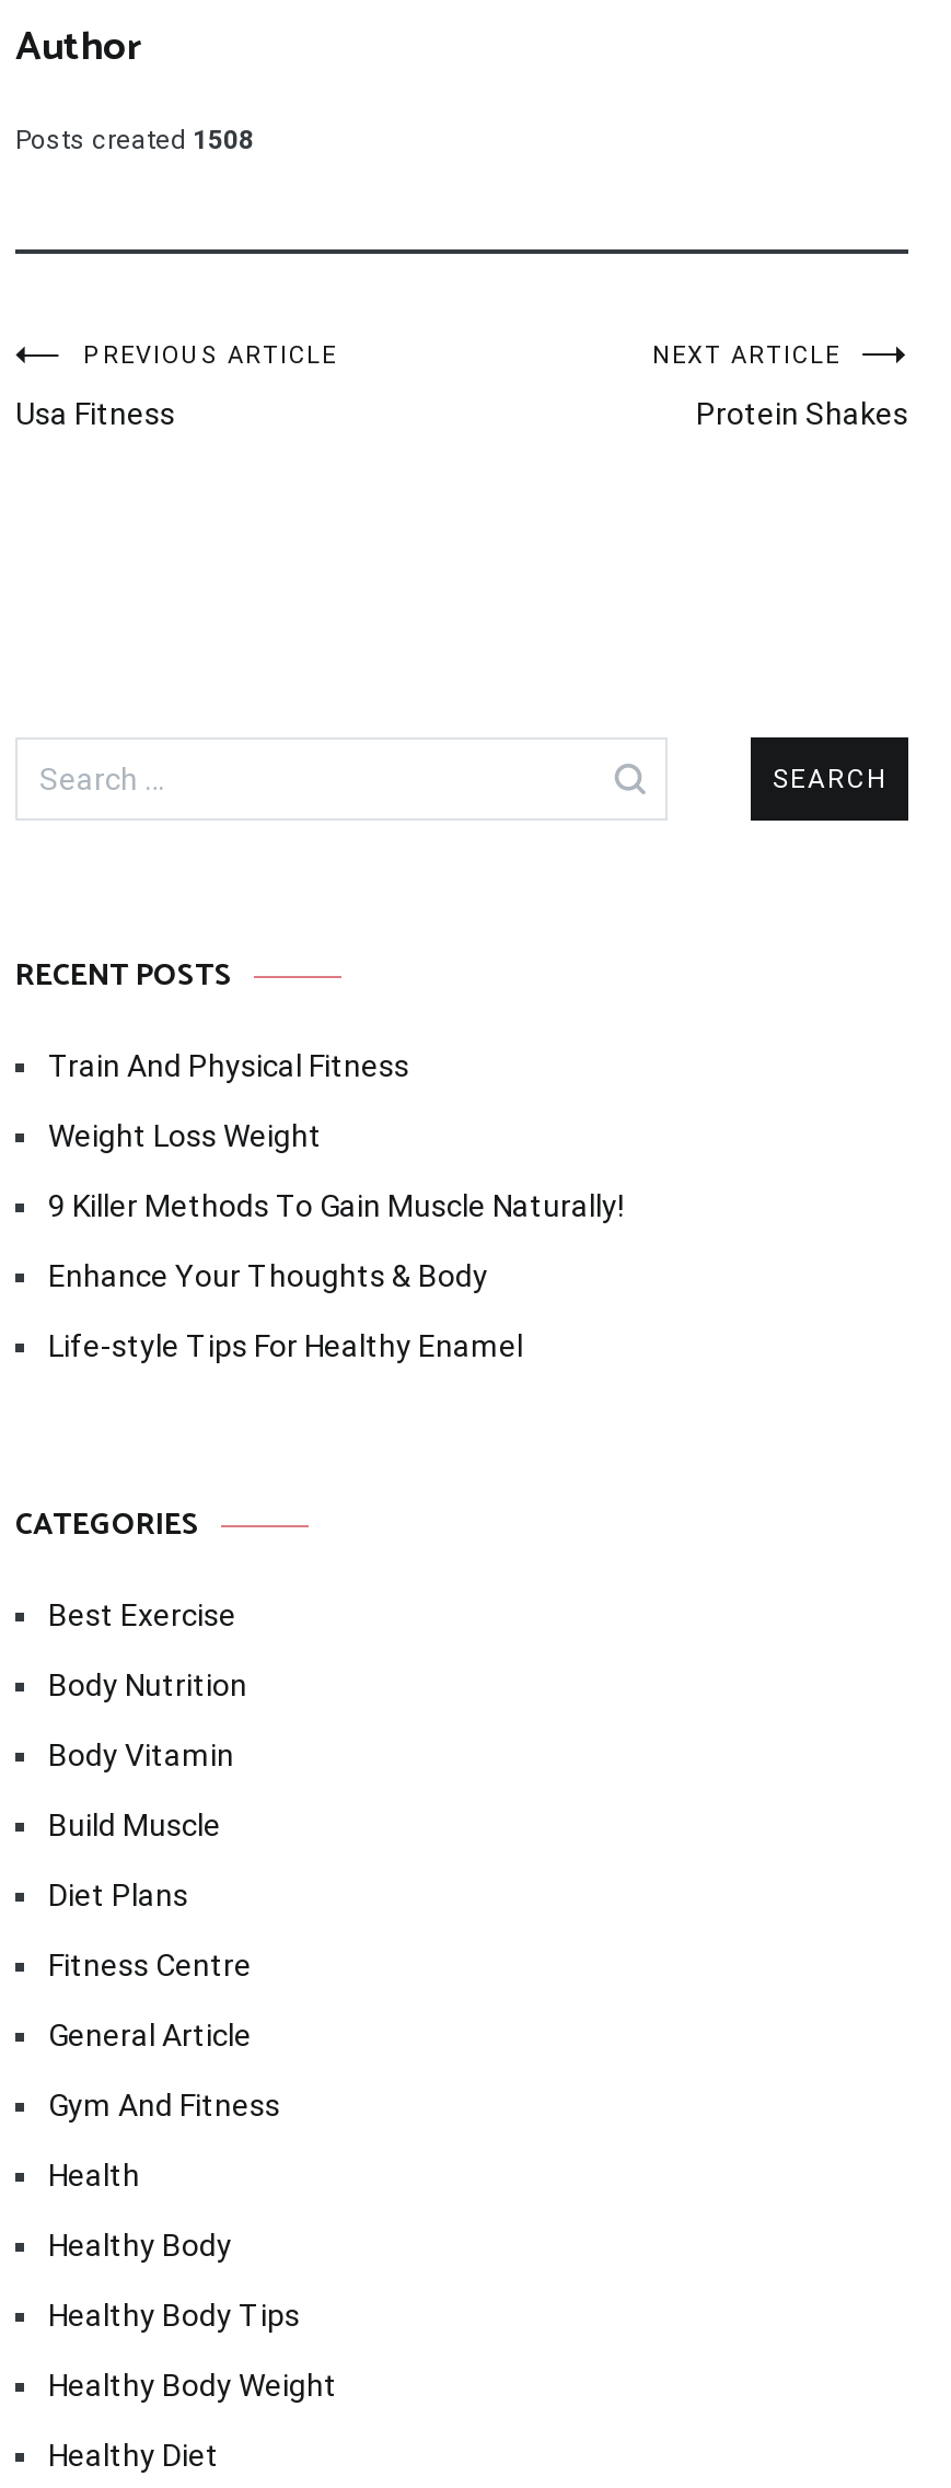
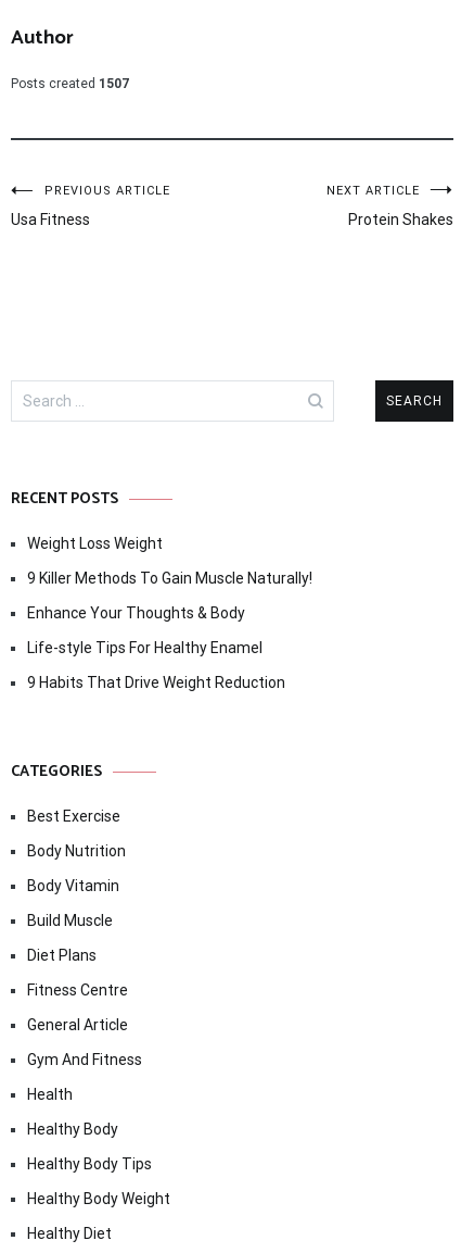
[15,125,254,156] Posts created 1508 -> [11,76,129,92] Posts created 1507
[48,1049,409,1084] Train And Physical Fitness -> none
moved [48,1119,624,1364] -> [27,535,312,657]: Weight Loss Weight | 9 Killer Methods To Gain Muscle Naturally! | Enhance Your Thoughts & Body | Life-style Tips For Healthy Enamel
none -> [27,674,285,691] 9 Habits That Drive Weight Reduction

